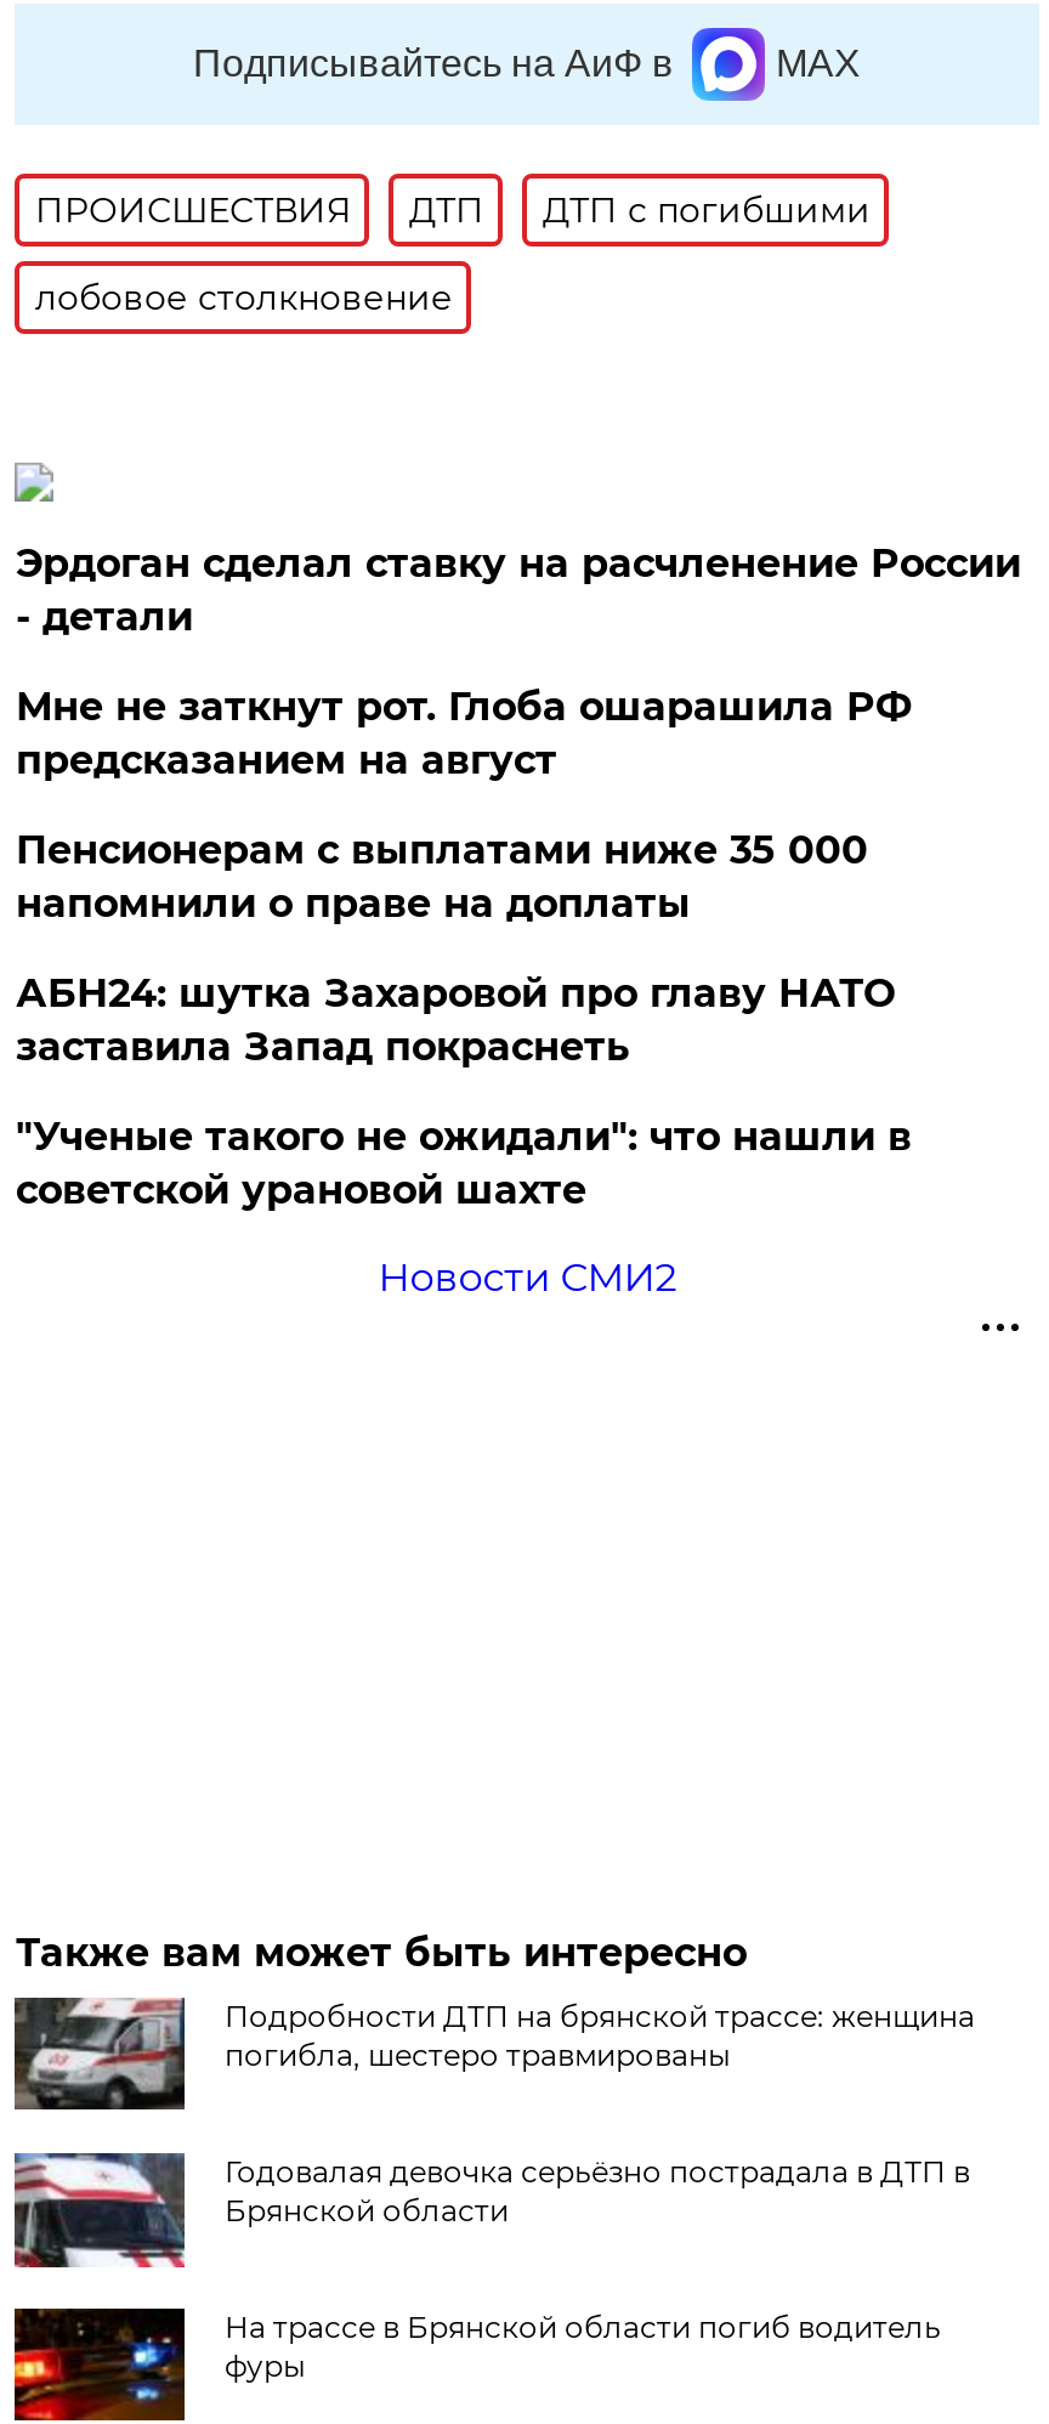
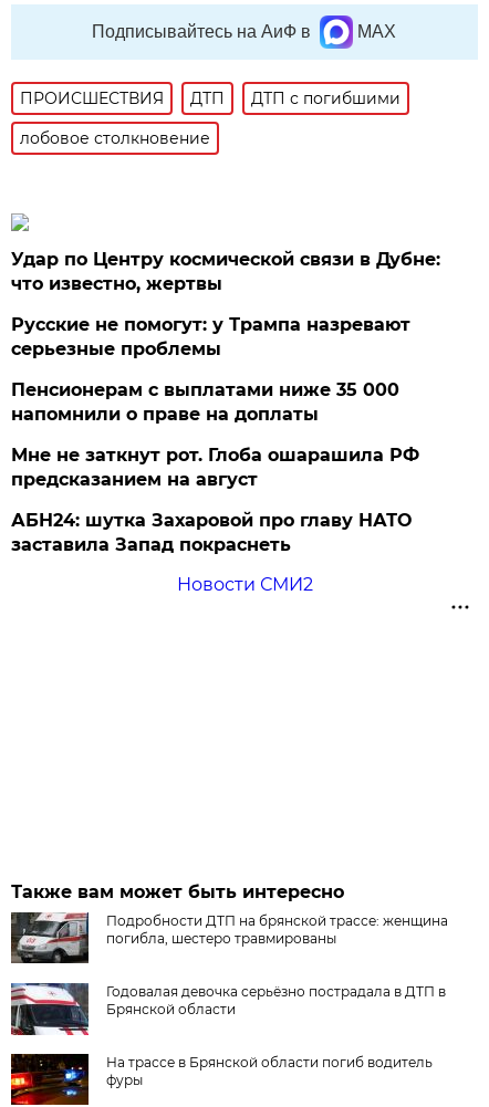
none -> [12,314,411,359] Русские не помогут: у Трампа назревают | серьезные проблемы
[16,540,1021,640] Эрдоган сделал ставку на расчленение России | - детали -> [12,249,441,294] Удар по Центру космической связи в Дубне: | что известно, жертвы
moved [16,683,912,783] -> [12,444,420,490]: Мне не заткнут рот. Глоба ошарашила РФ | предсказанием на август
moved [16,970,895,1070] -> [12,510,412,555]: АБН24: шутка Захаровой про главу НАТО | заставила Запад покраснеть
[16,1113,912,1213] "Ученые такого не ожидали": что нашли в | советской урановой шахте -> none

